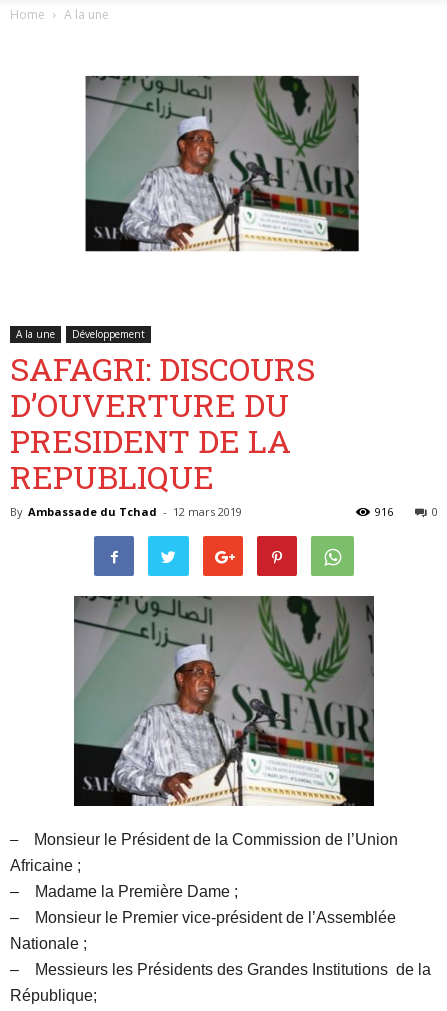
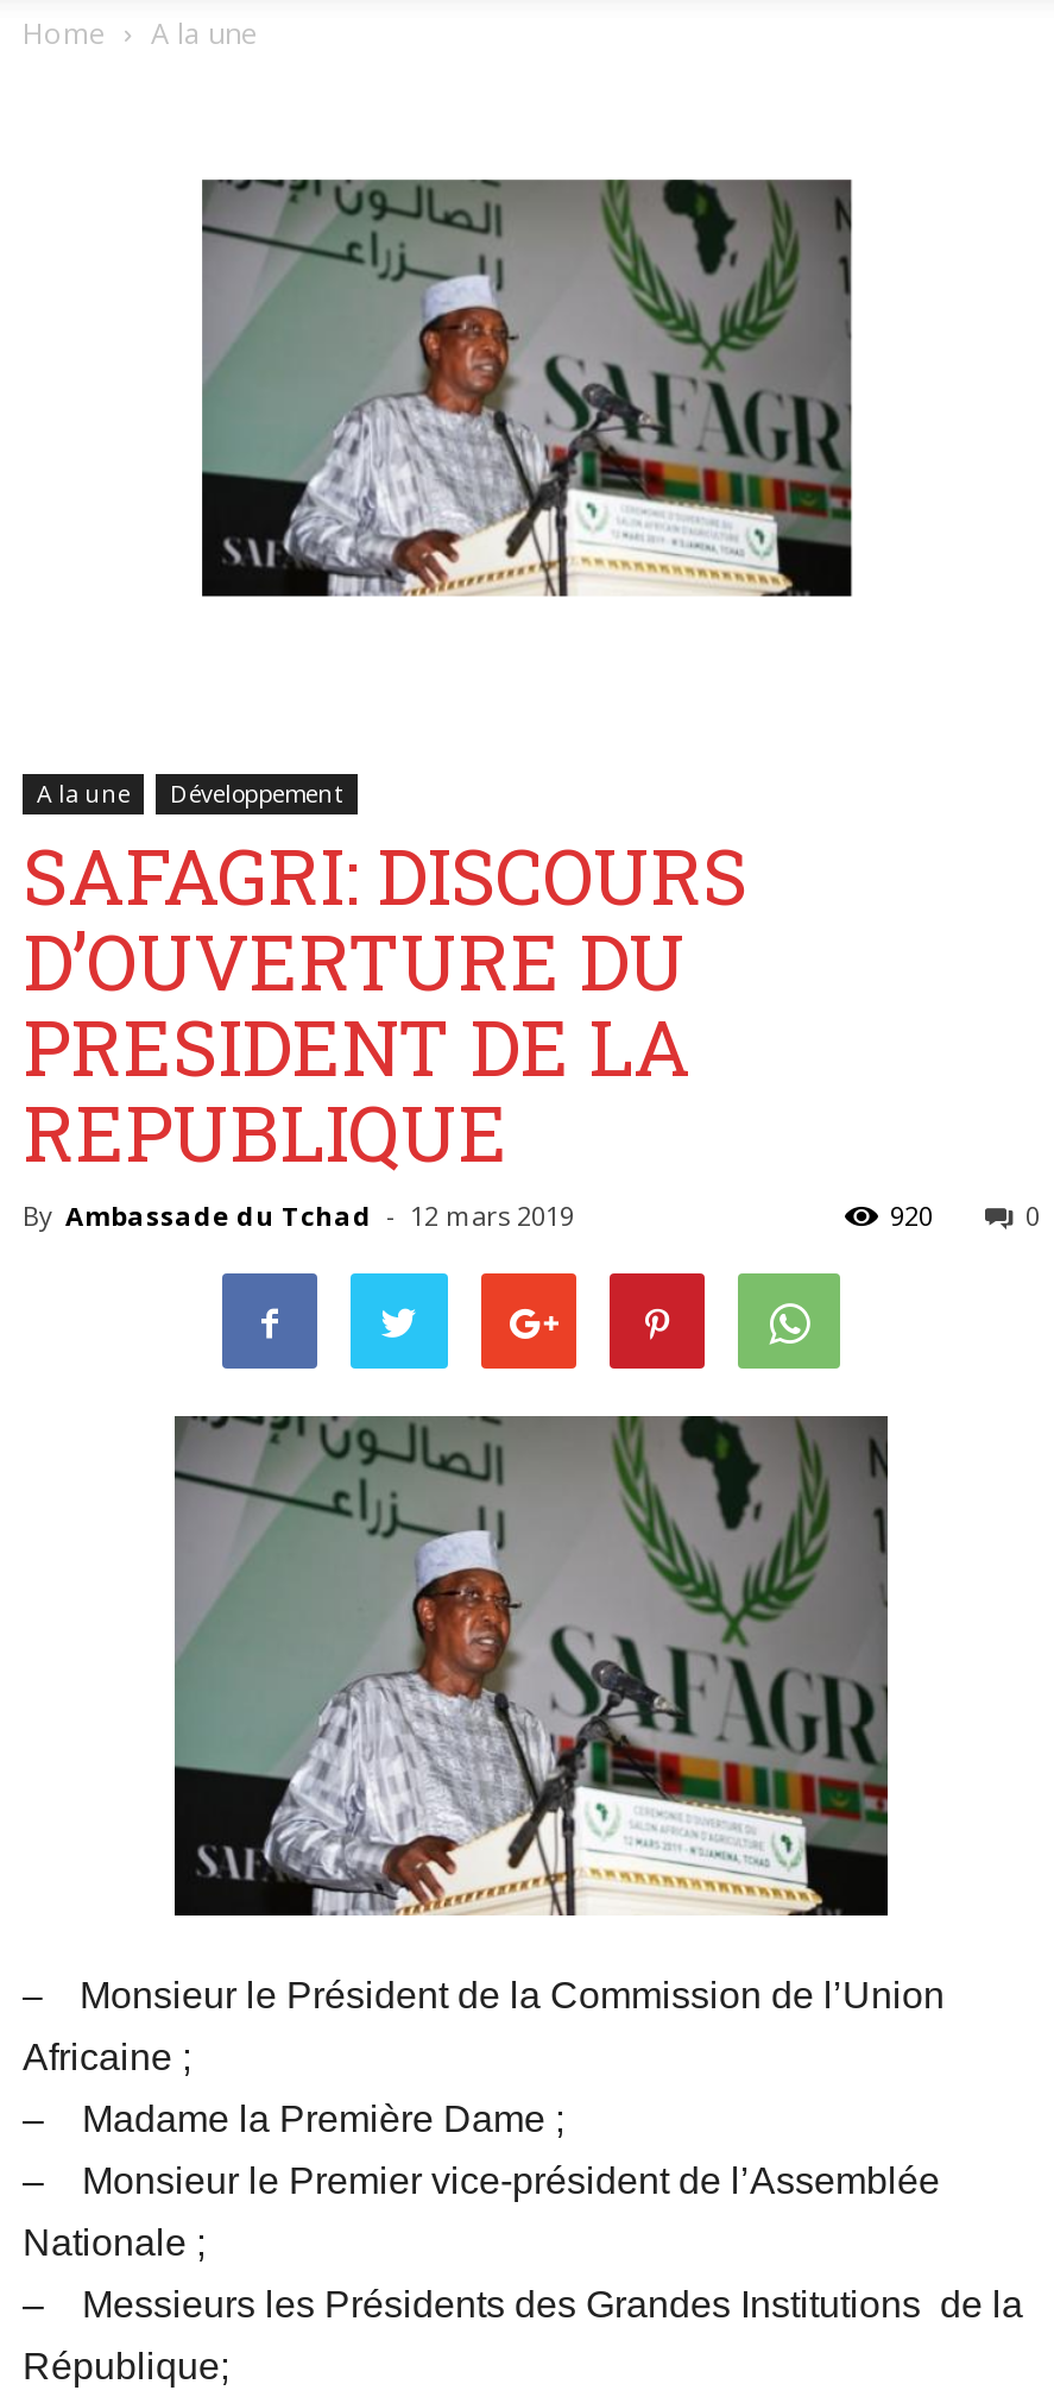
[375,504,393,519] 916 -> [890,1198,933,1233] 920

